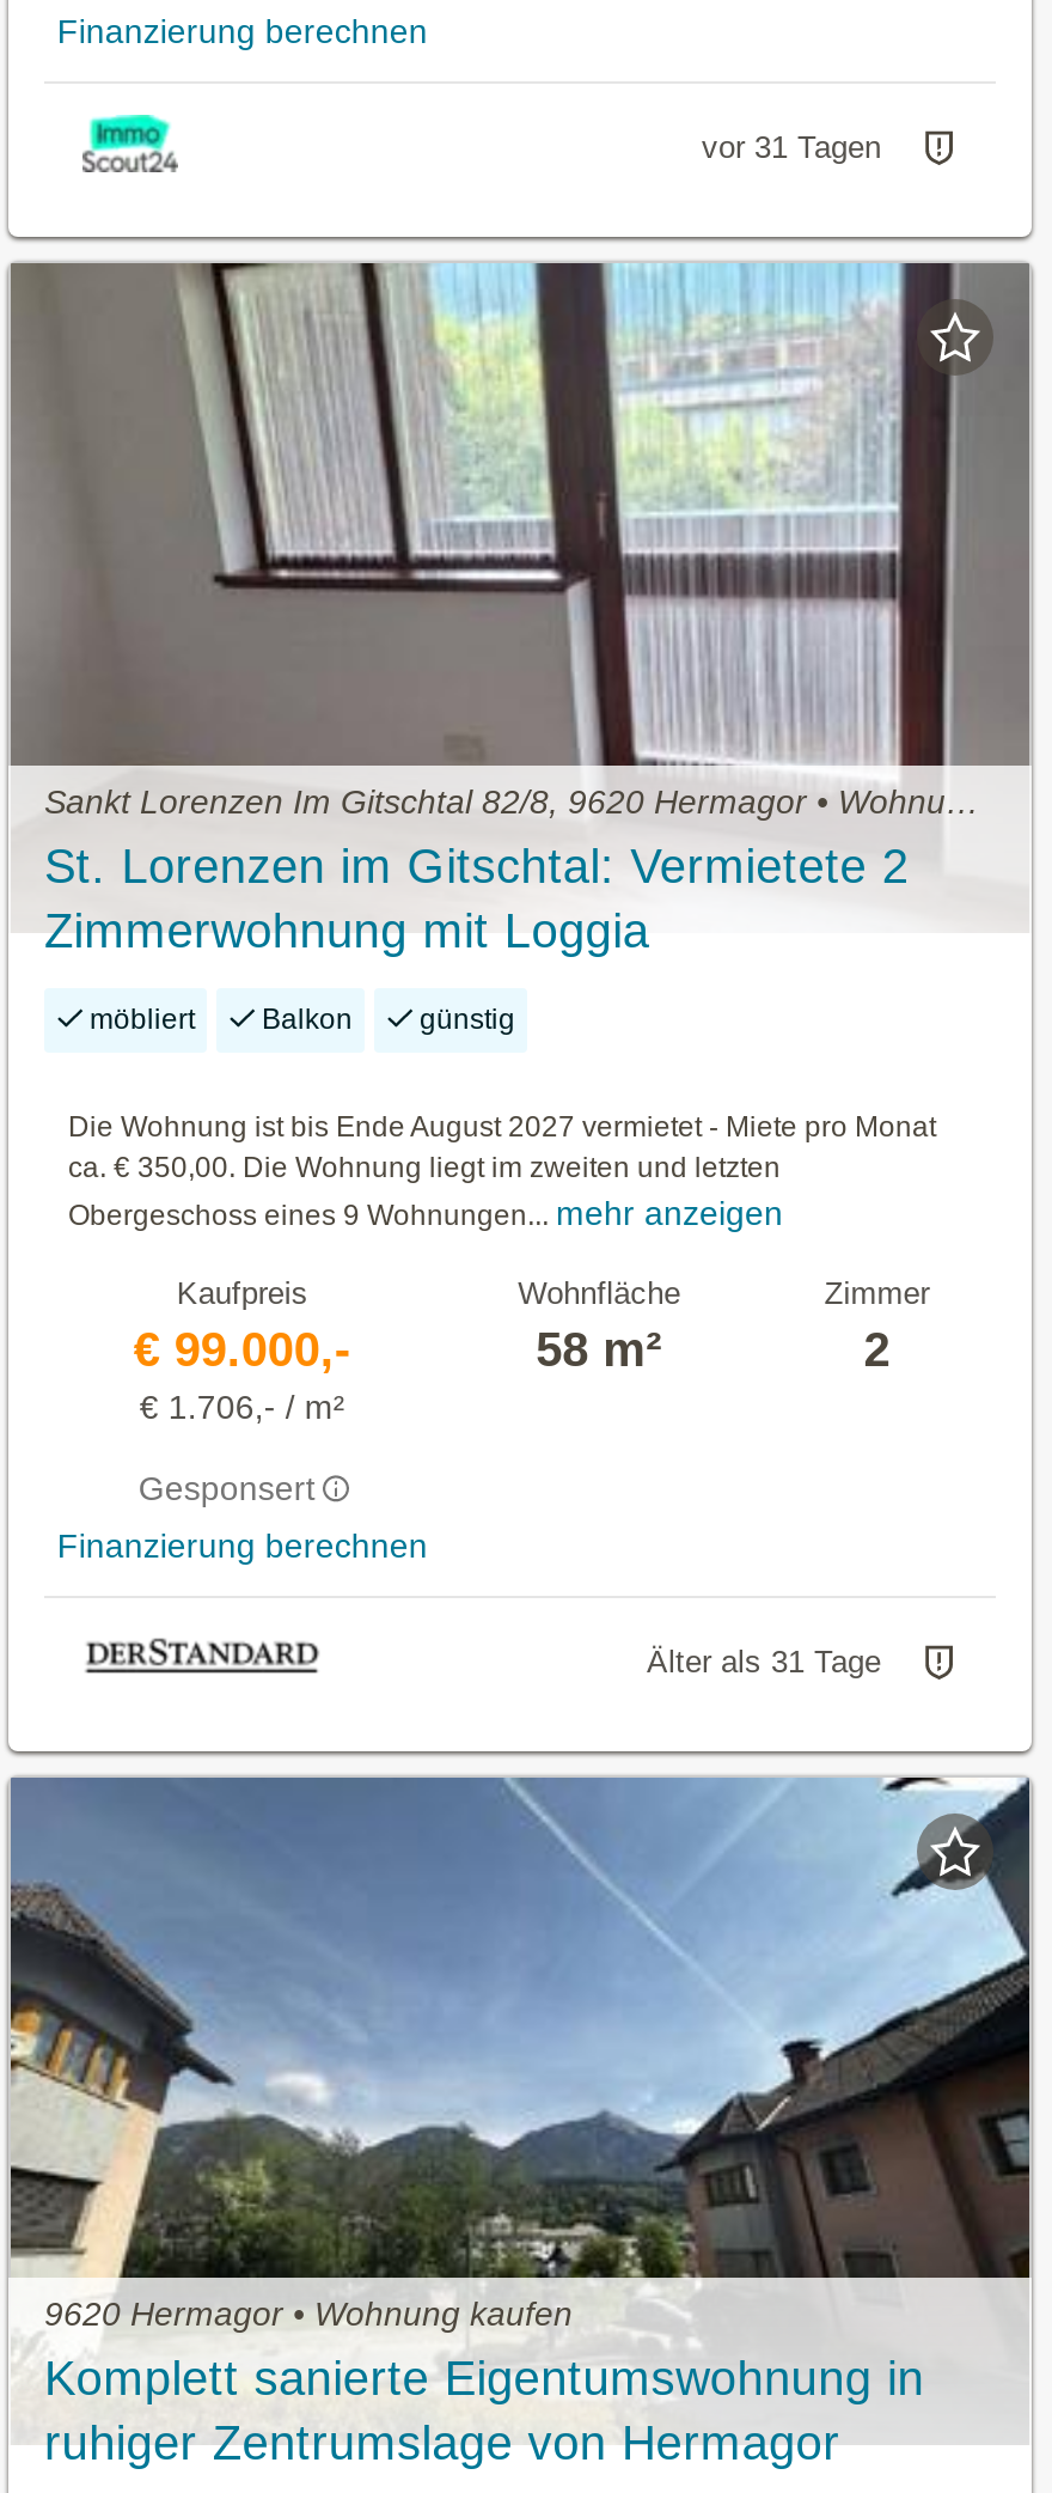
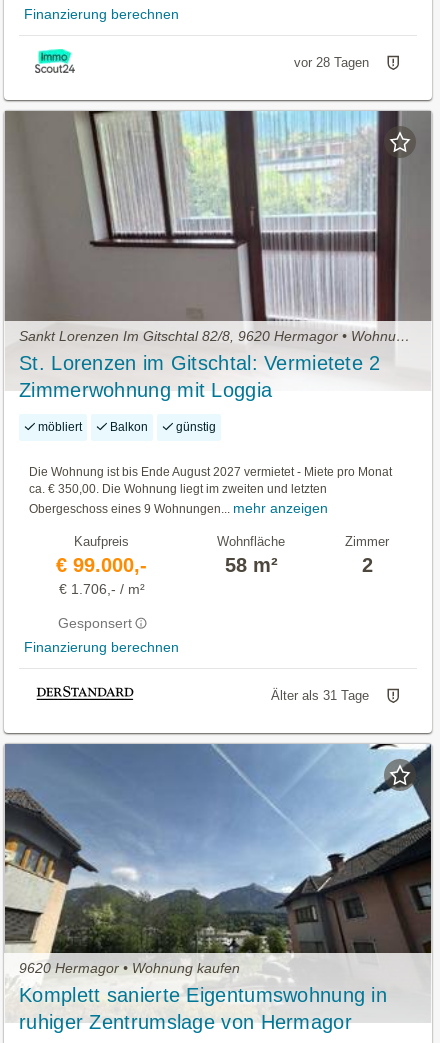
[702,129,881,165] vor 31 Tagen -> [294,55,369,70] vor 28 Tagen

